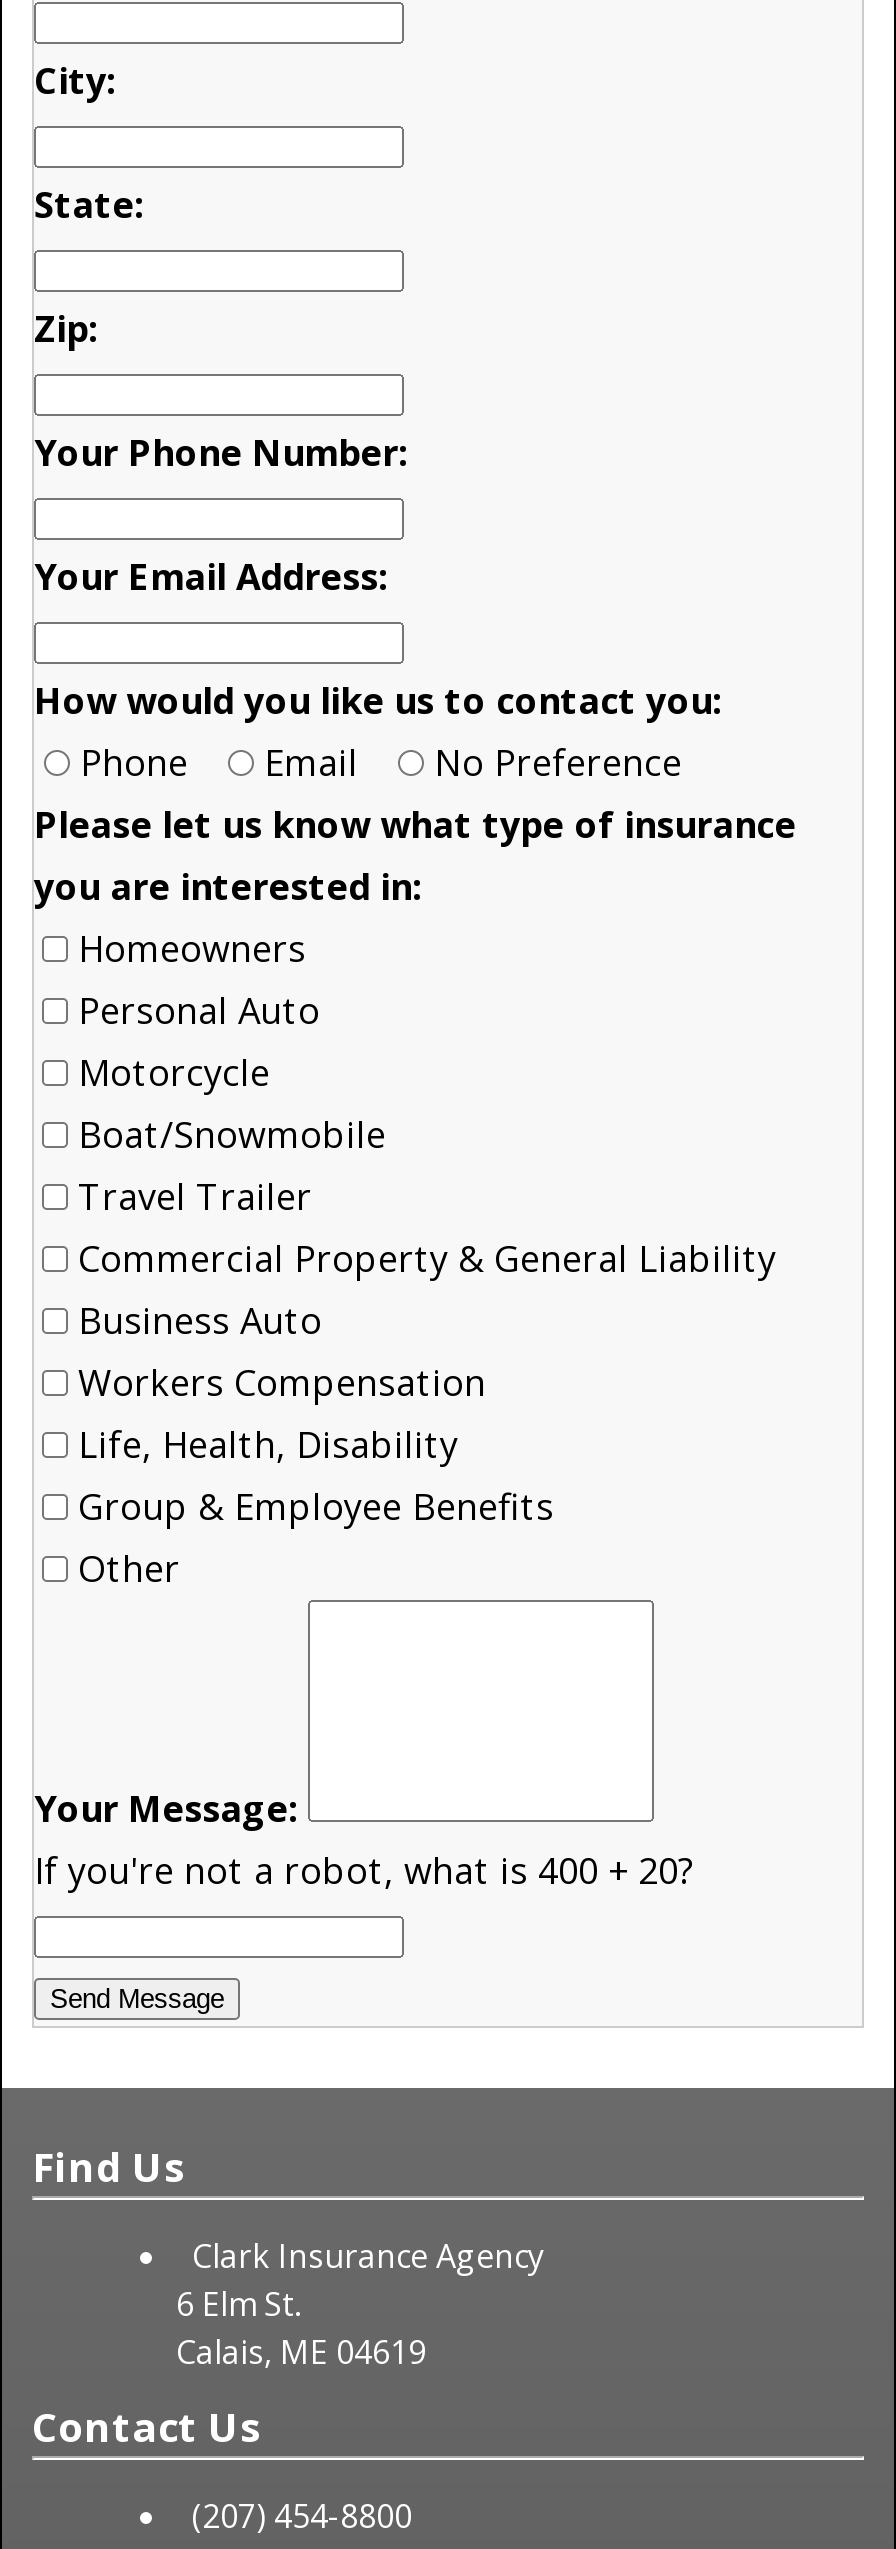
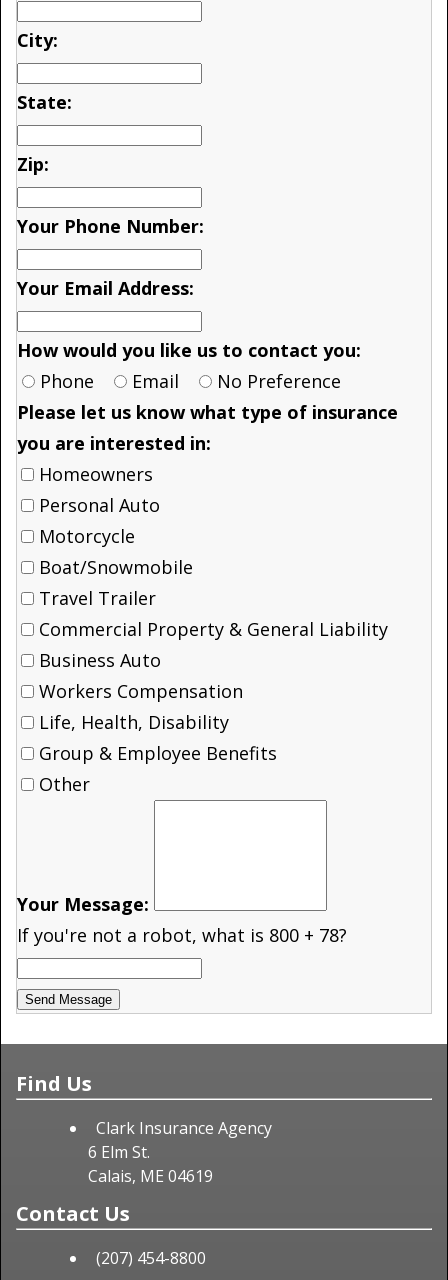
[34,1846,694,1894] If you're not a robot, what is 400 + 20? -> [17,923,347,947] If you're not a robot, what is 800 + 78?

